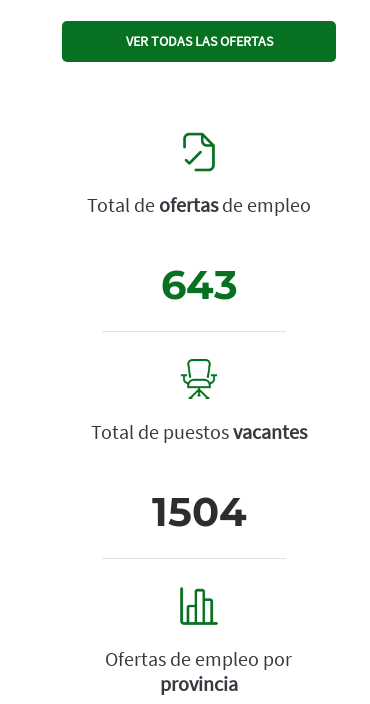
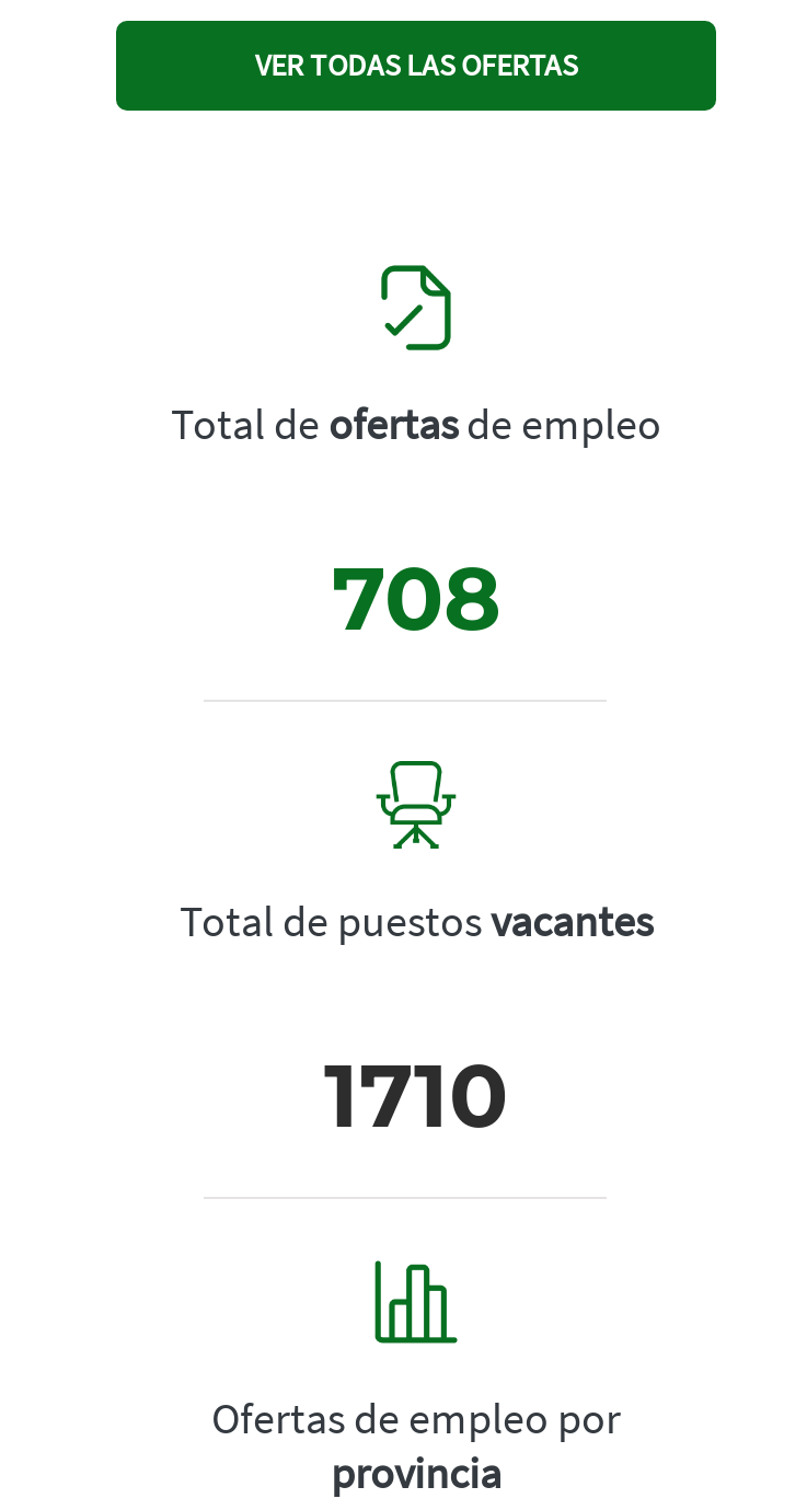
[160,260,237,309] 643 -> [332,545,500,652] 708
[151,487,246,536] 1504 -> [324,1042,508,1149] 1710

